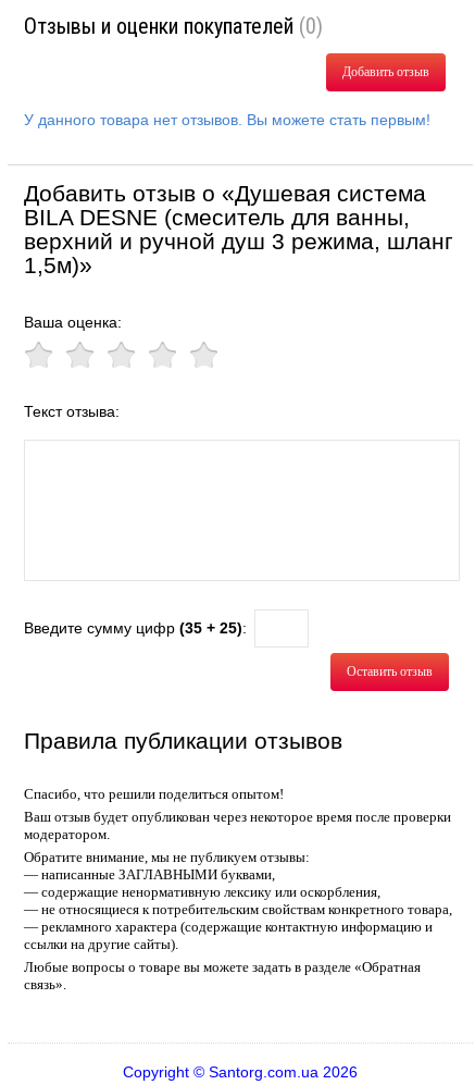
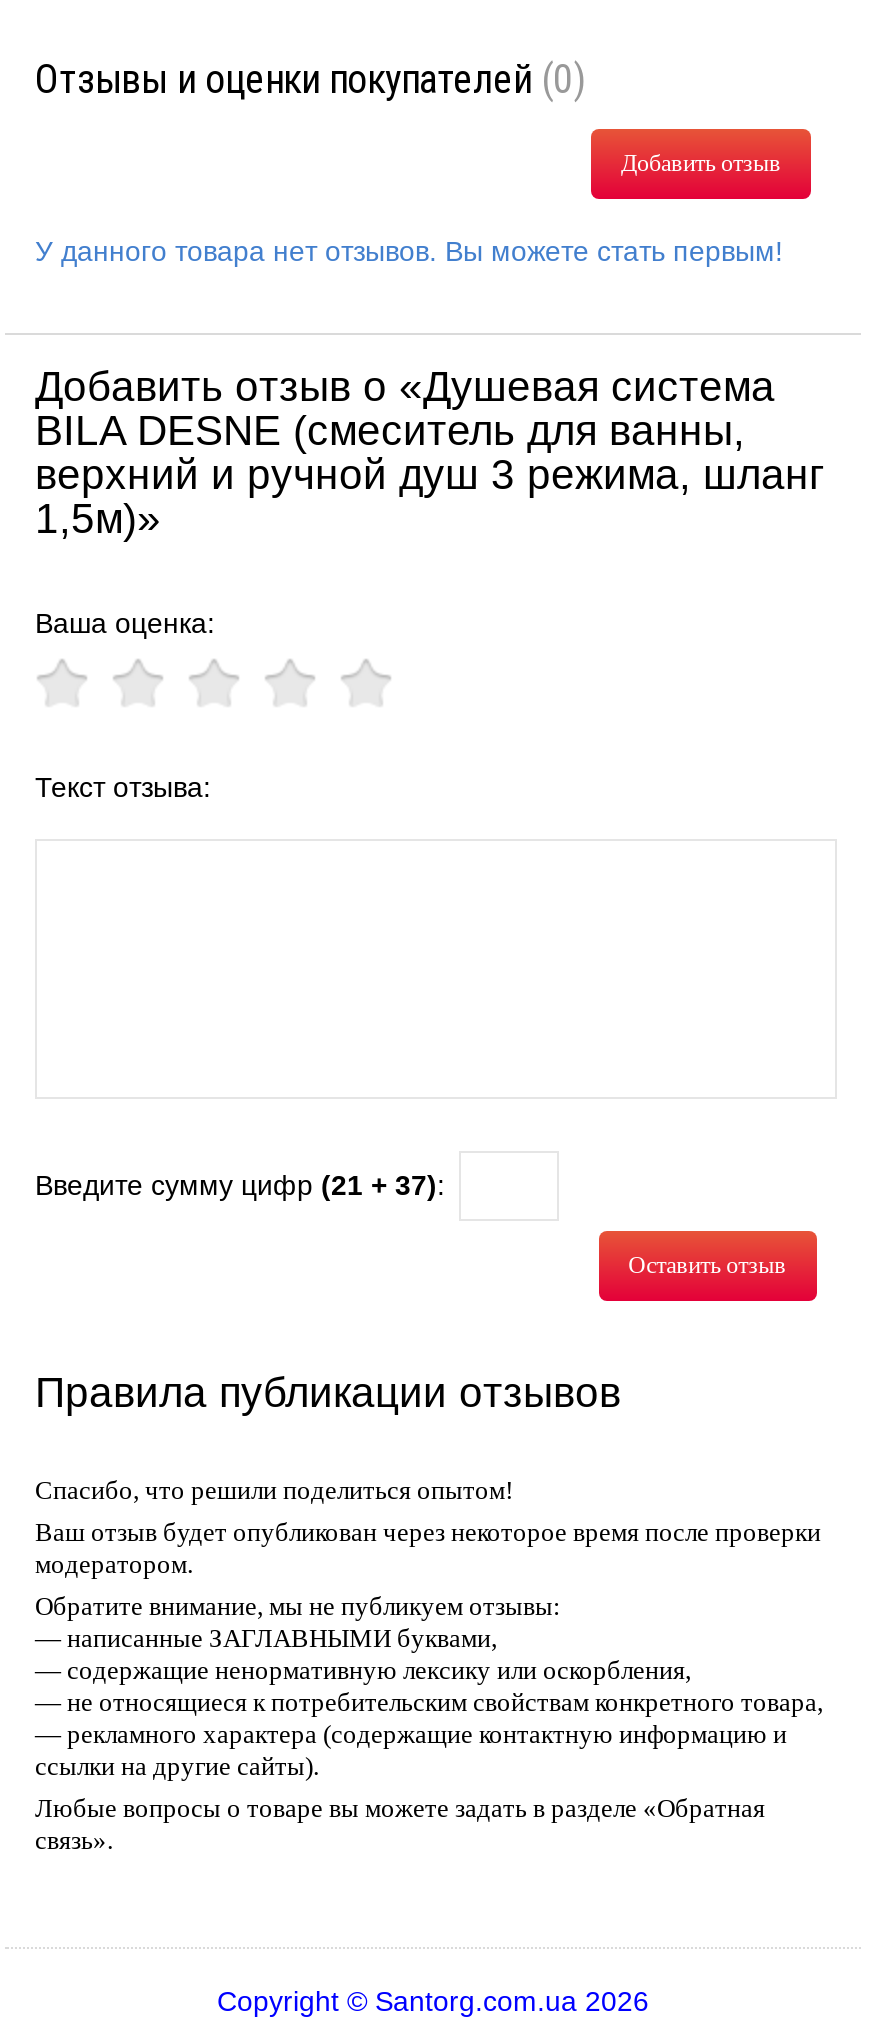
[24,619,247,637] Введите сумму цифр (35 + 25): -> [35,1169,445,1201] Введите сумму цифр (21 + 37):

